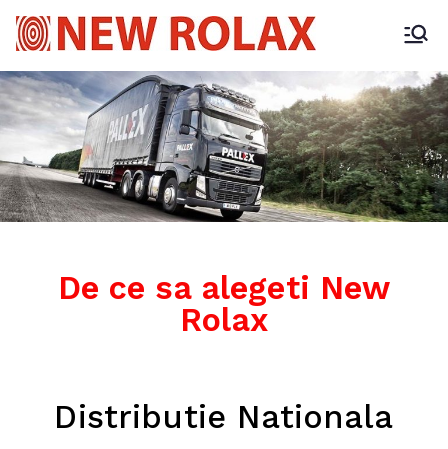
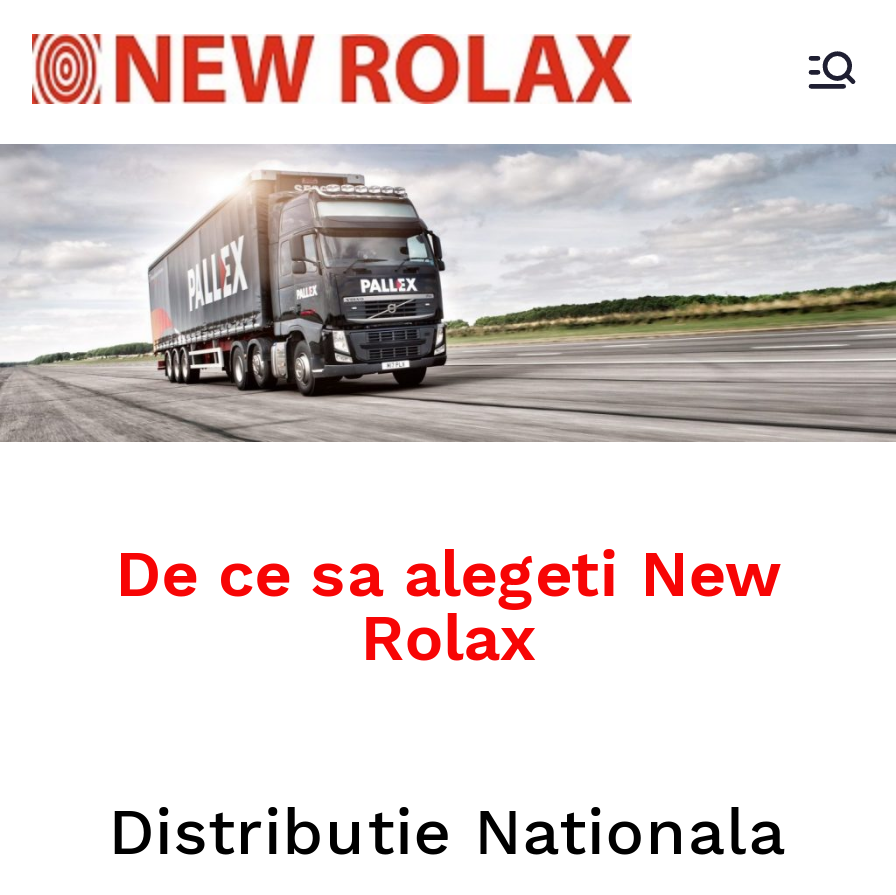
[3,71,445,222] [image] -> [6,142,890,442] [image]

